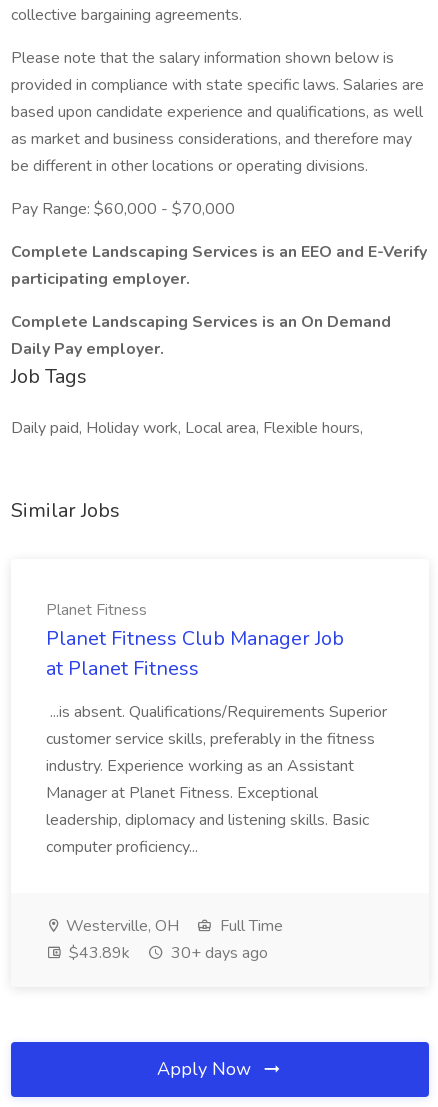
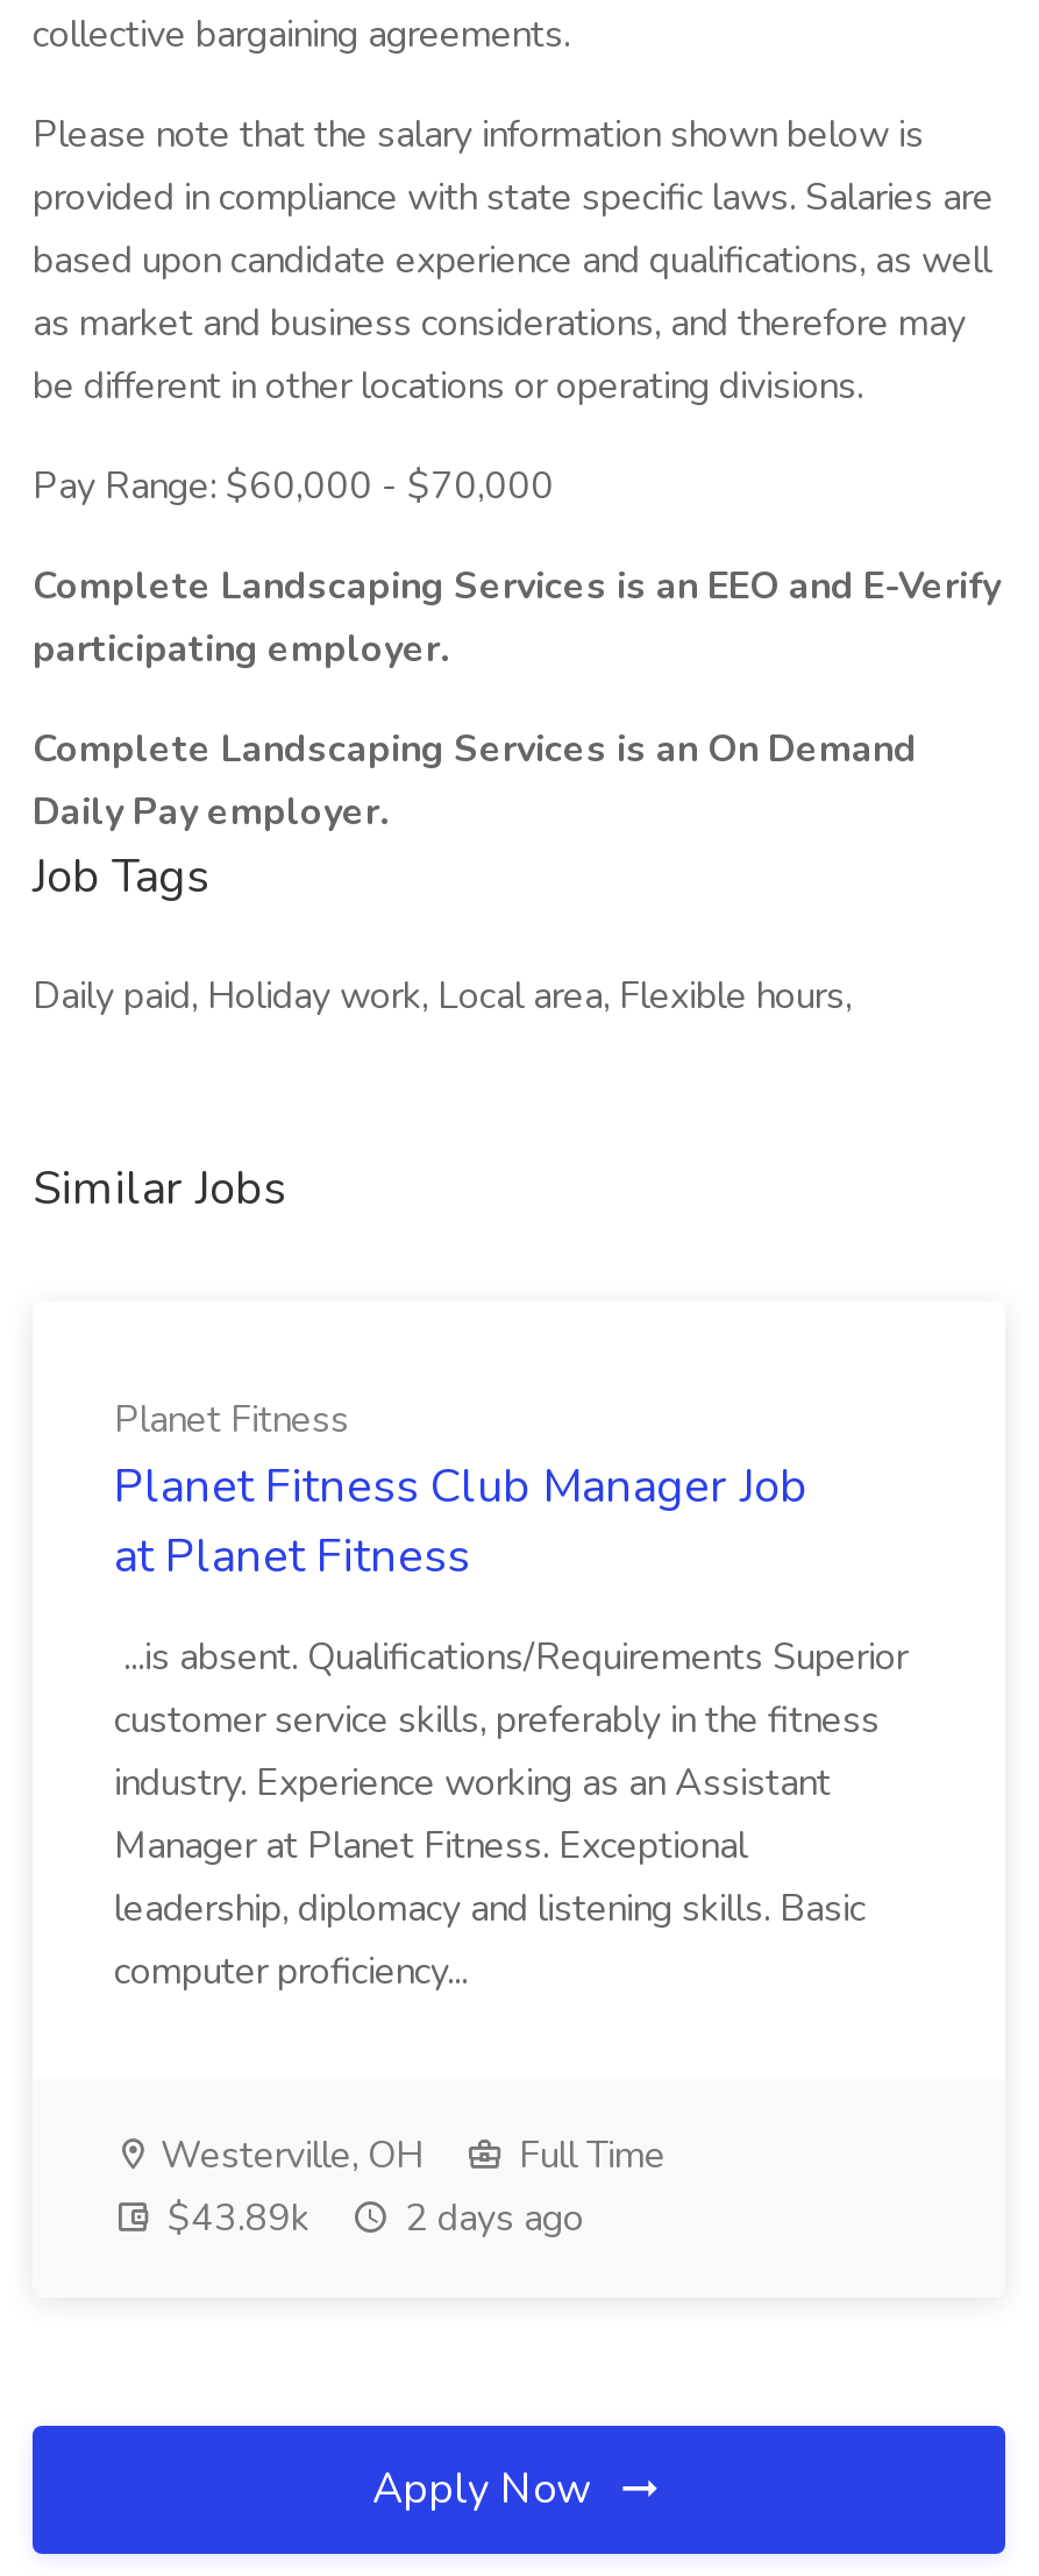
[65,942,268,964] $43.89k 30+ days ago -> [158,2193,584,2244] $43.89k 2 days ago

